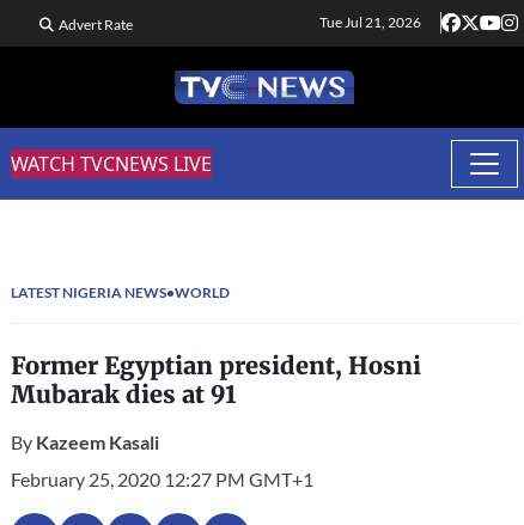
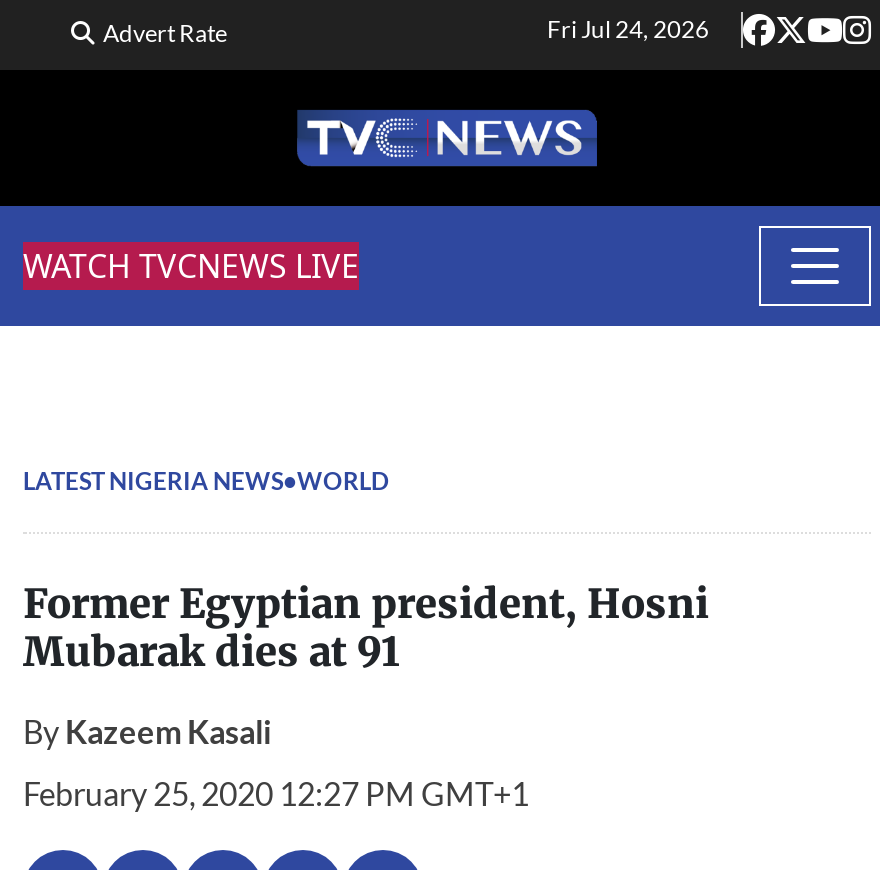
[319,13,421,31] Tue Jul 21, 2026 -> [547,14,709,44] Fri Jul 24, 2026

